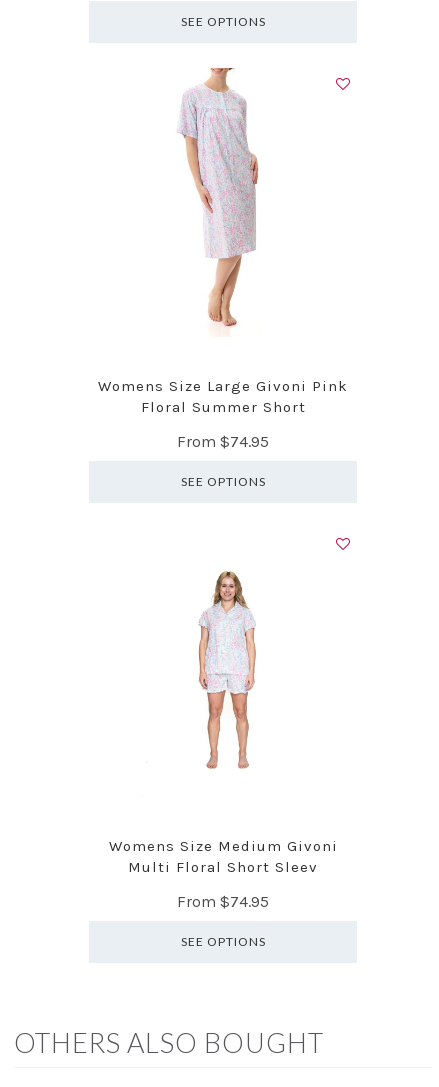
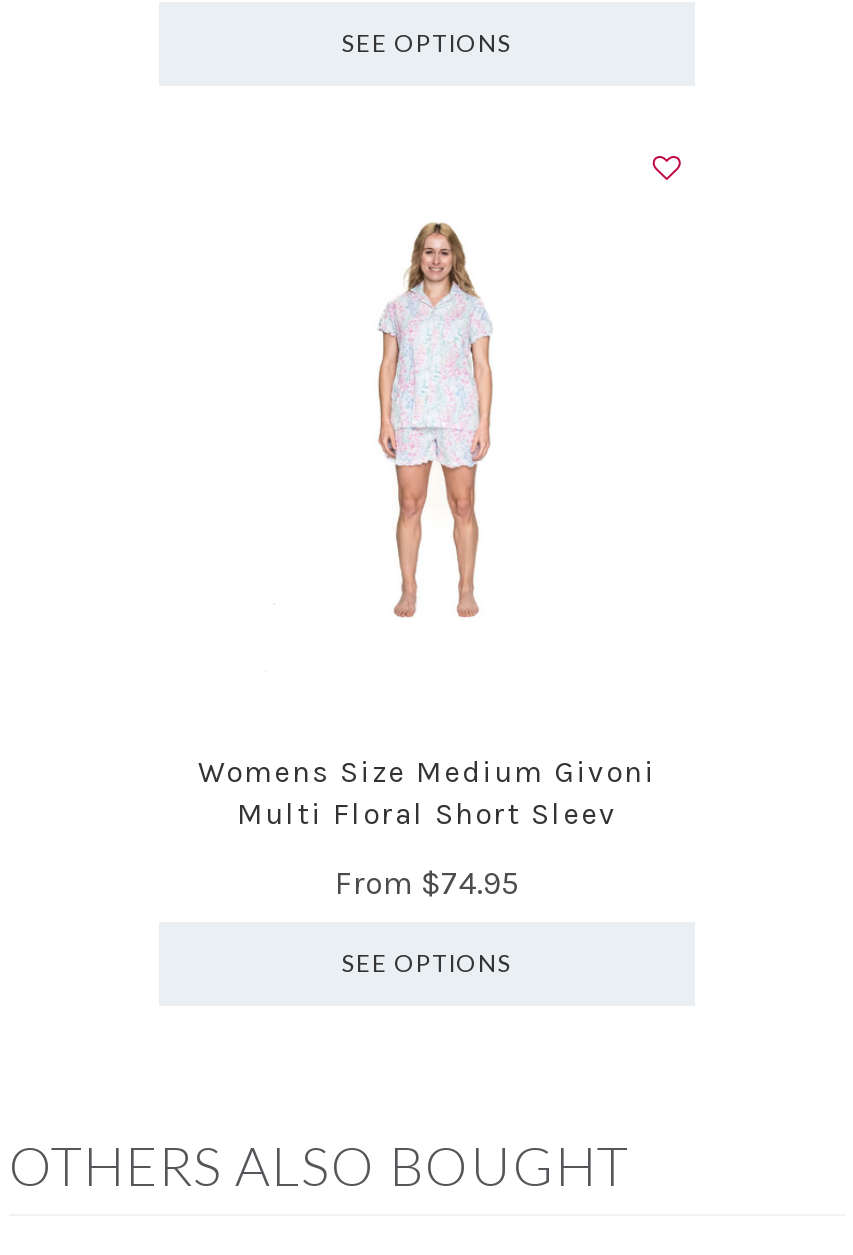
[177,67,259,334] [image] -> none
[98,377,348,489] Womens Size Large Givoni Pink | Floral Summer Short | From $74.95 | SEE OPTIONS -> none

